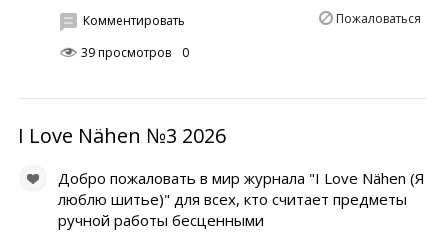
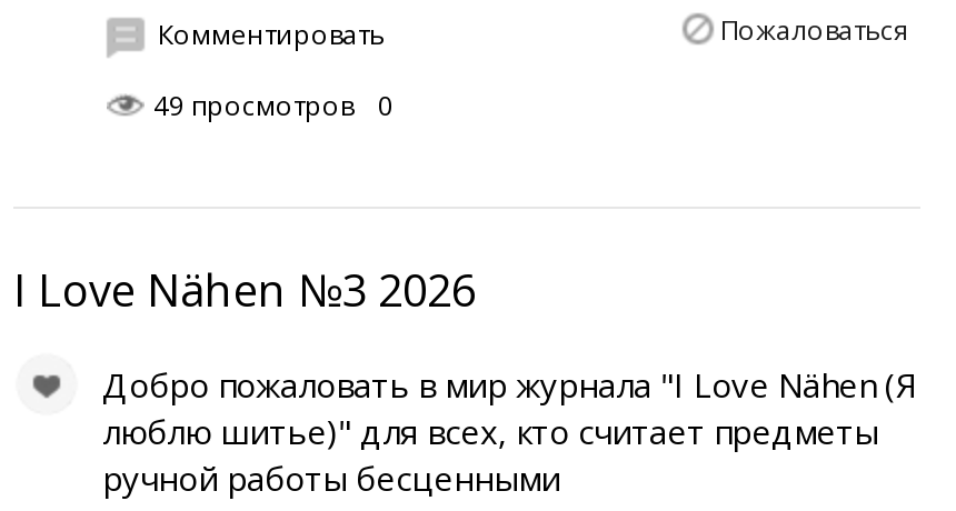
[78,44,189,61] 39 просмотров 0 -> [147,86,394,125] 49 просмотров 0

